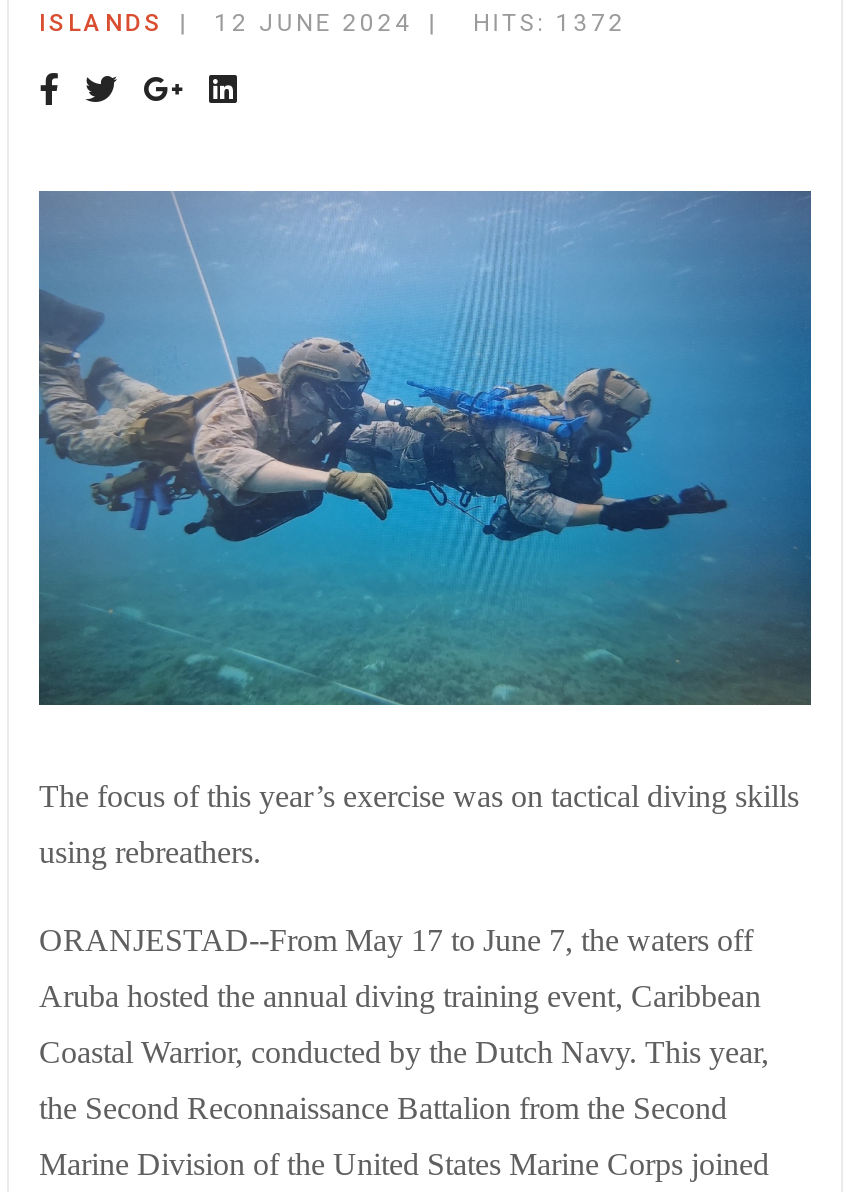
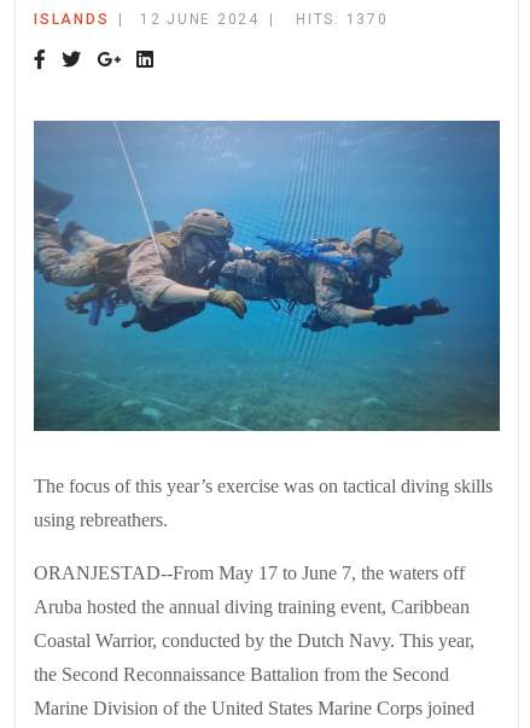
[473,9,626,37] HITS: 1372 -> [296,11,388,28] HITS: 1370

